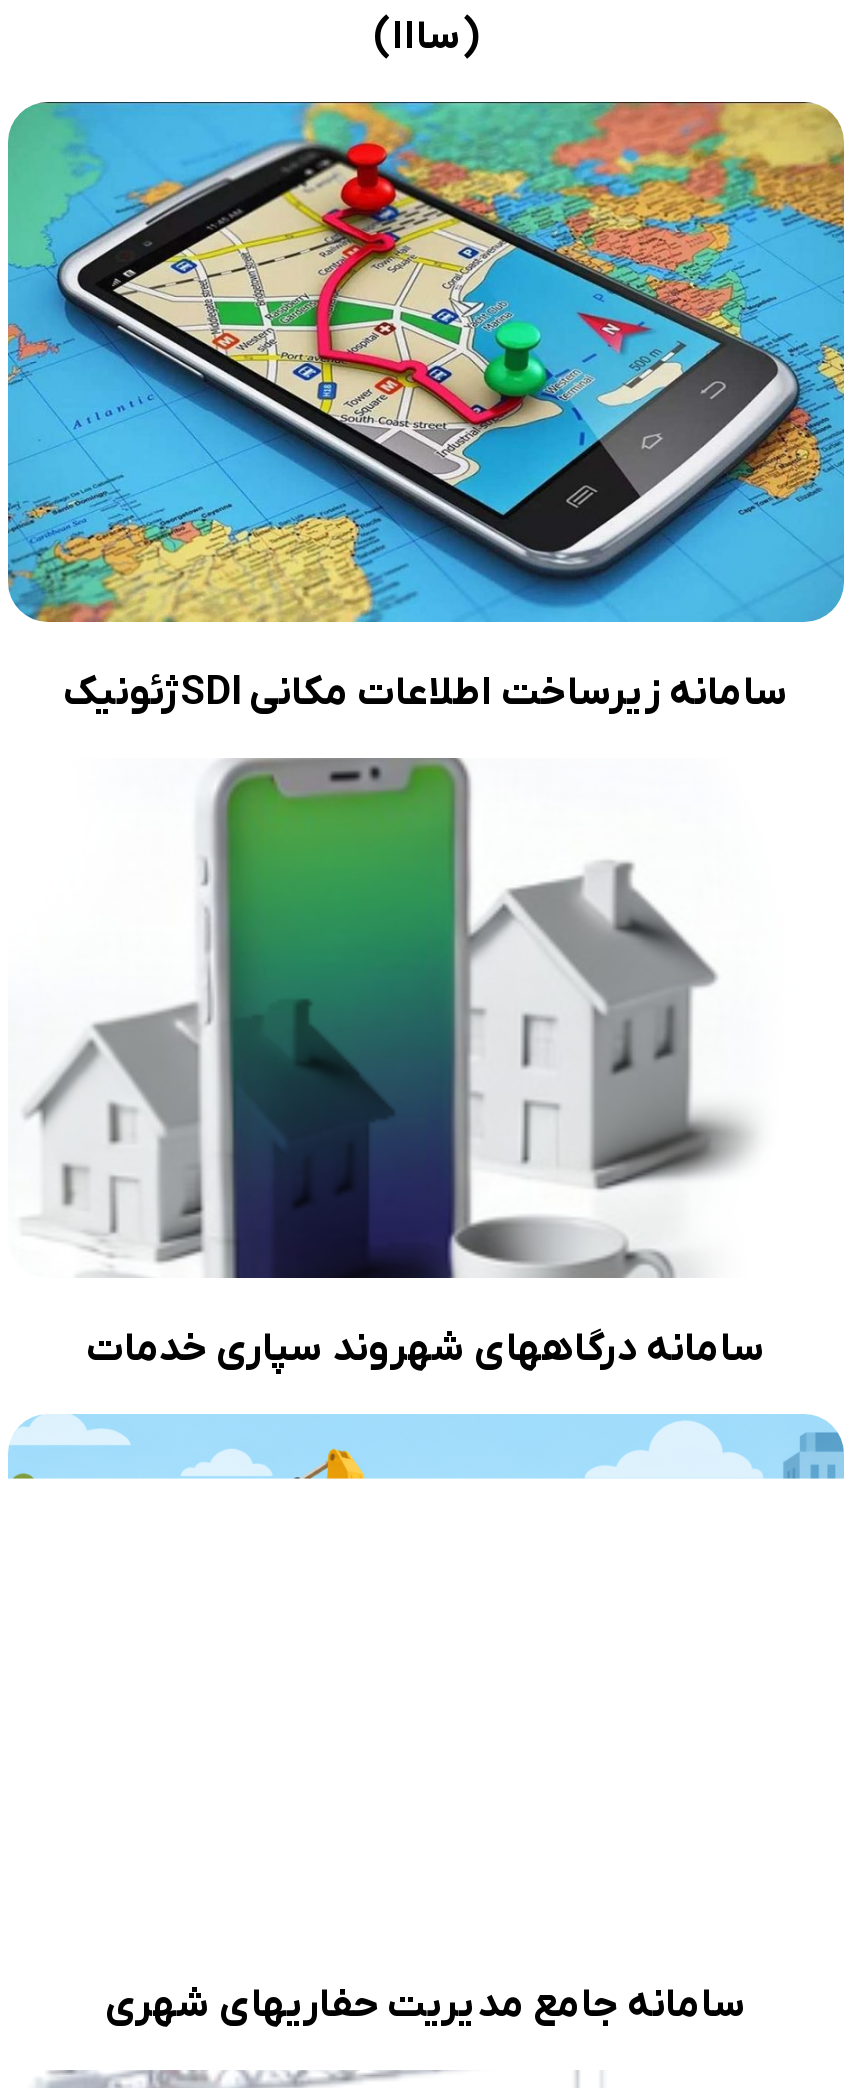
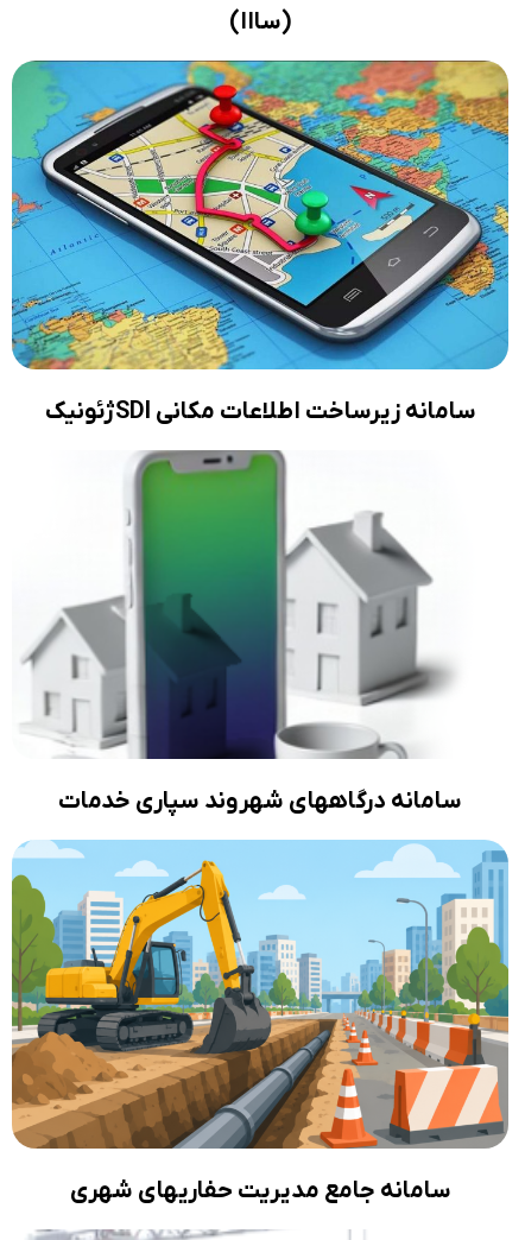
none -> [11,877,510,1150] [image]

